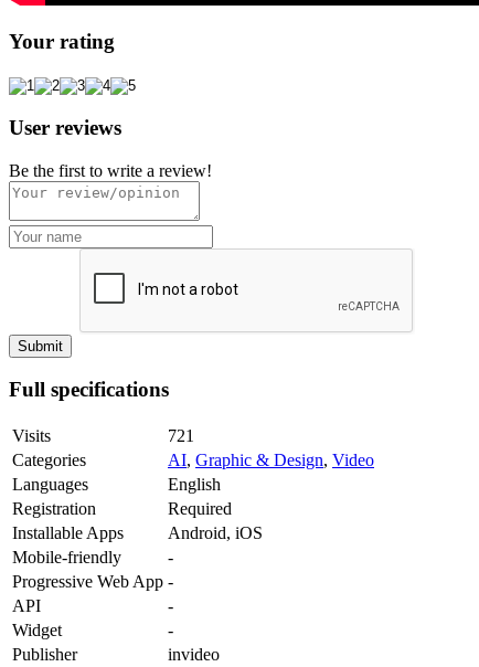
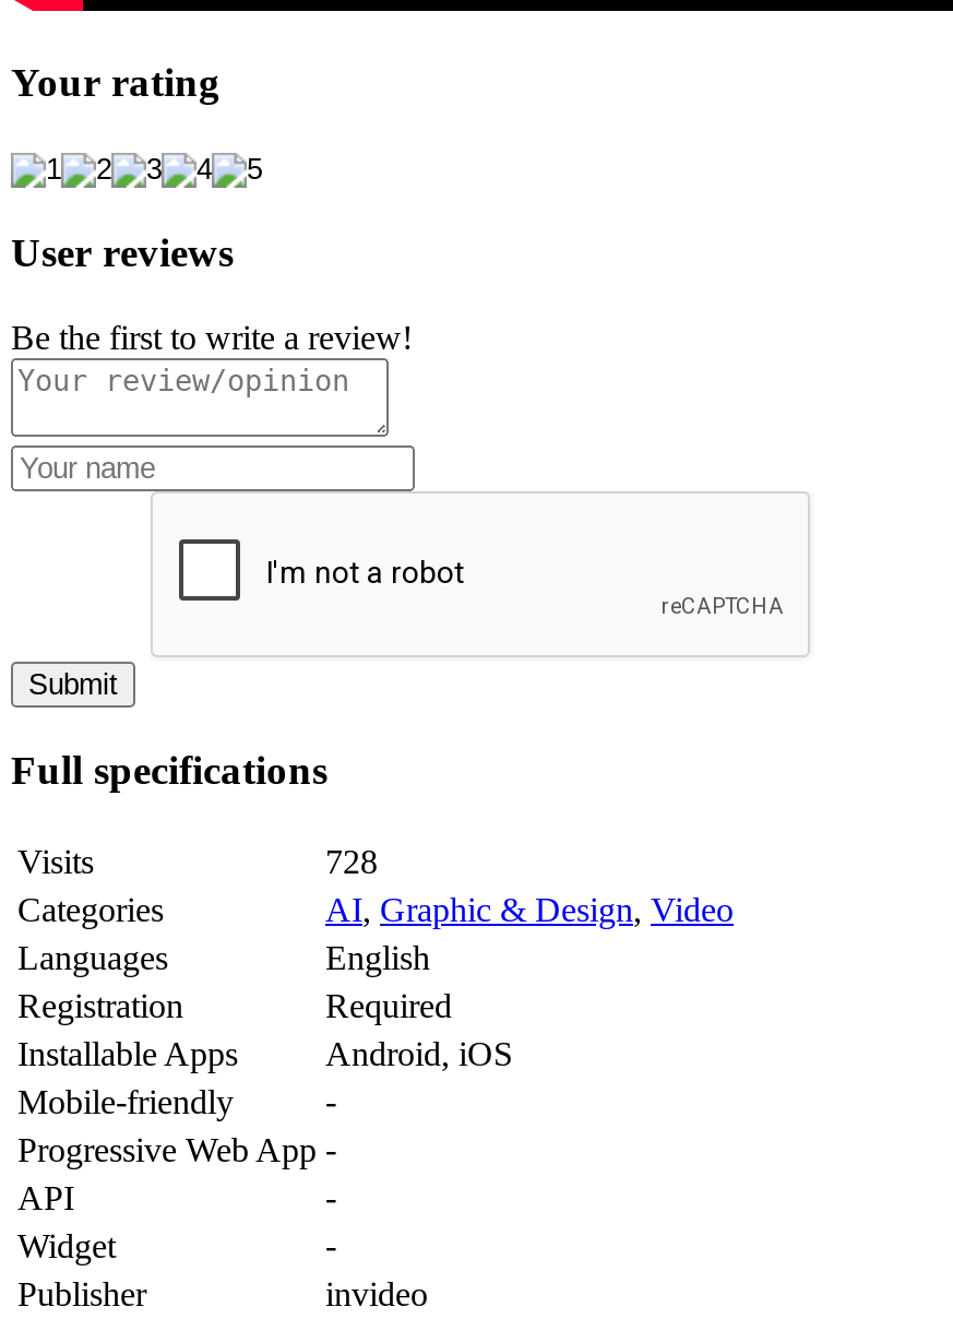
[168,426,194,445] 721 -> [325,843,378,880] 728

